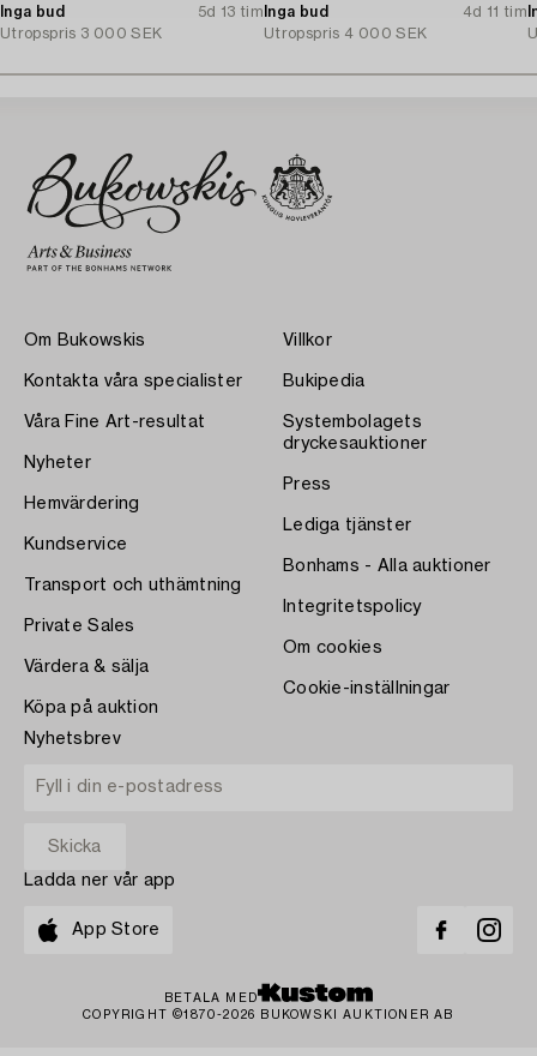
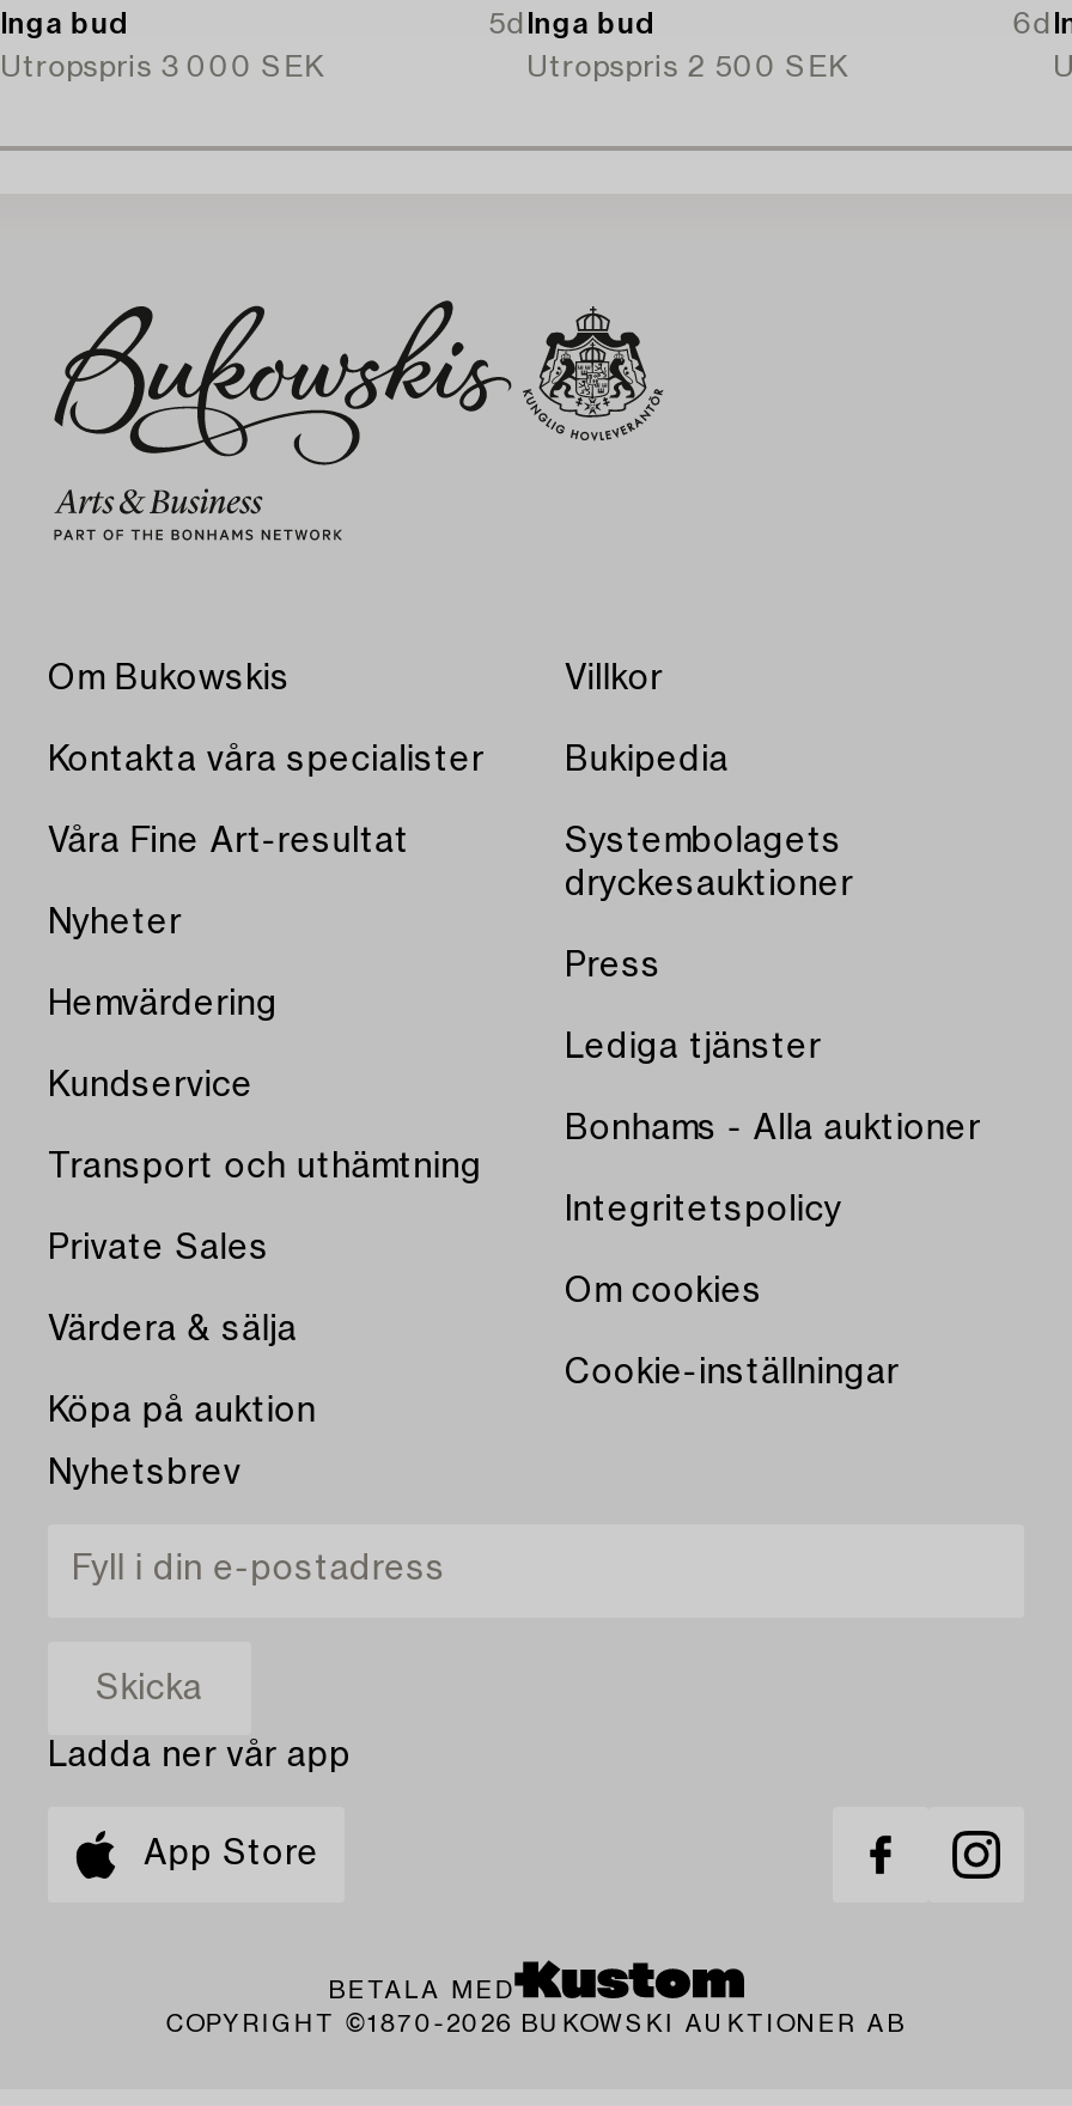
[198,5,328,19] 5d 13 tim Inga bud -> [489,10,655,38] 5d Inga bud
[462,5,527,19] 4d 11 tim -> [1013,10,1053,38] 6d
[264,26,427,41] Utropspris 4 000 SEK -> [526,53,848,81] Utropspris 2 500 SEK

